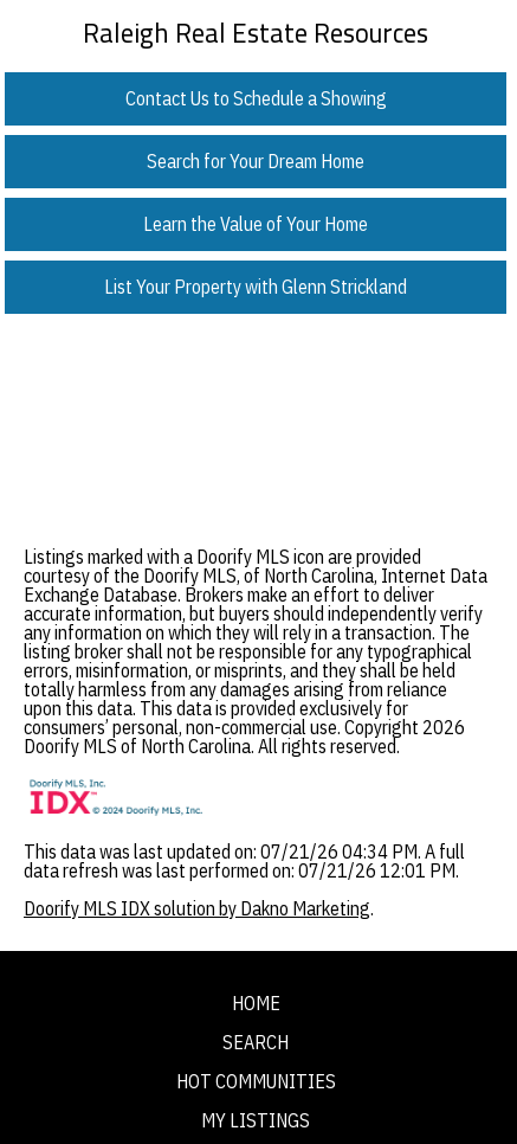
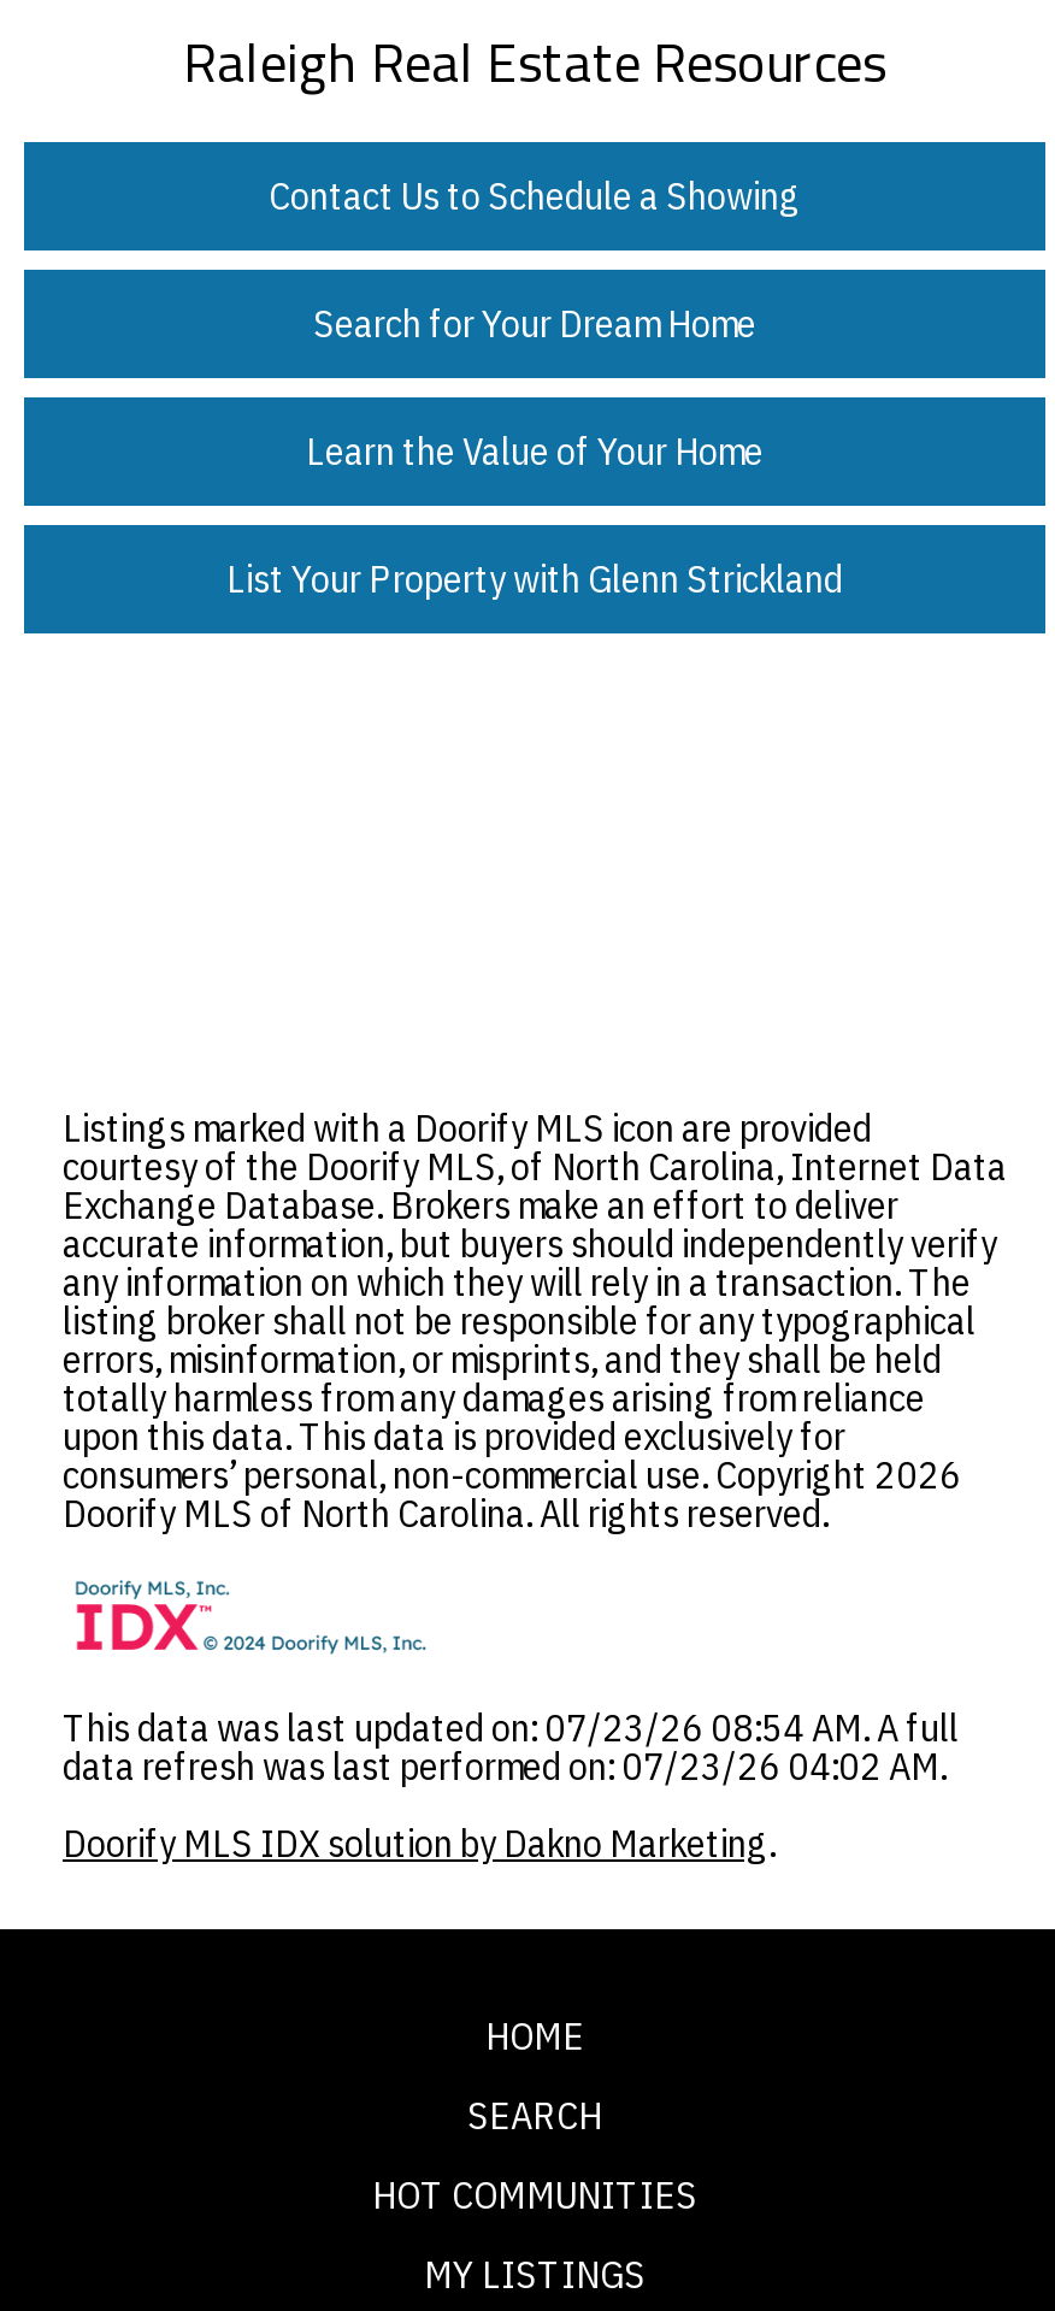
[24,840,465,864] This data was last updated on: 07/21/26 04:34 PM. A full -> [63,1704,959,1752] This data was last updated on: 07/23/26 08:54 AM. A full
[24,859,459,883] data refresh was last performed on: 07/21/26 12:01 PM. -> [63,1742,947,1790] data refresh was last performed on: 07/23/26 04:02 AM.

